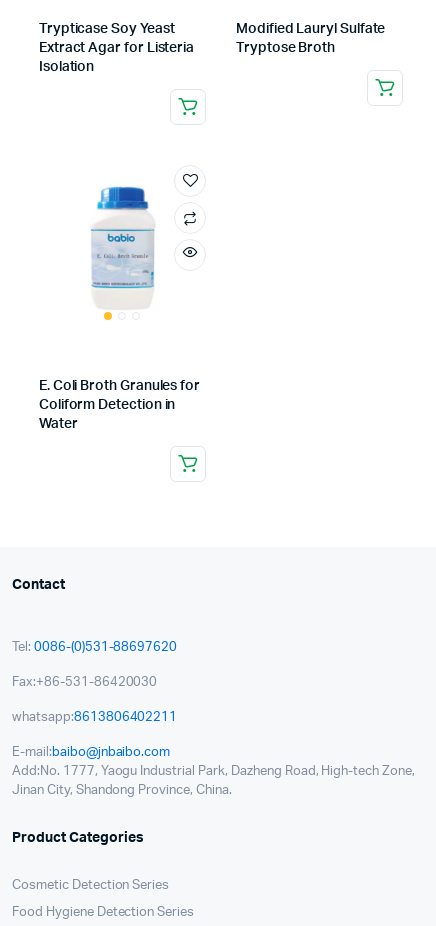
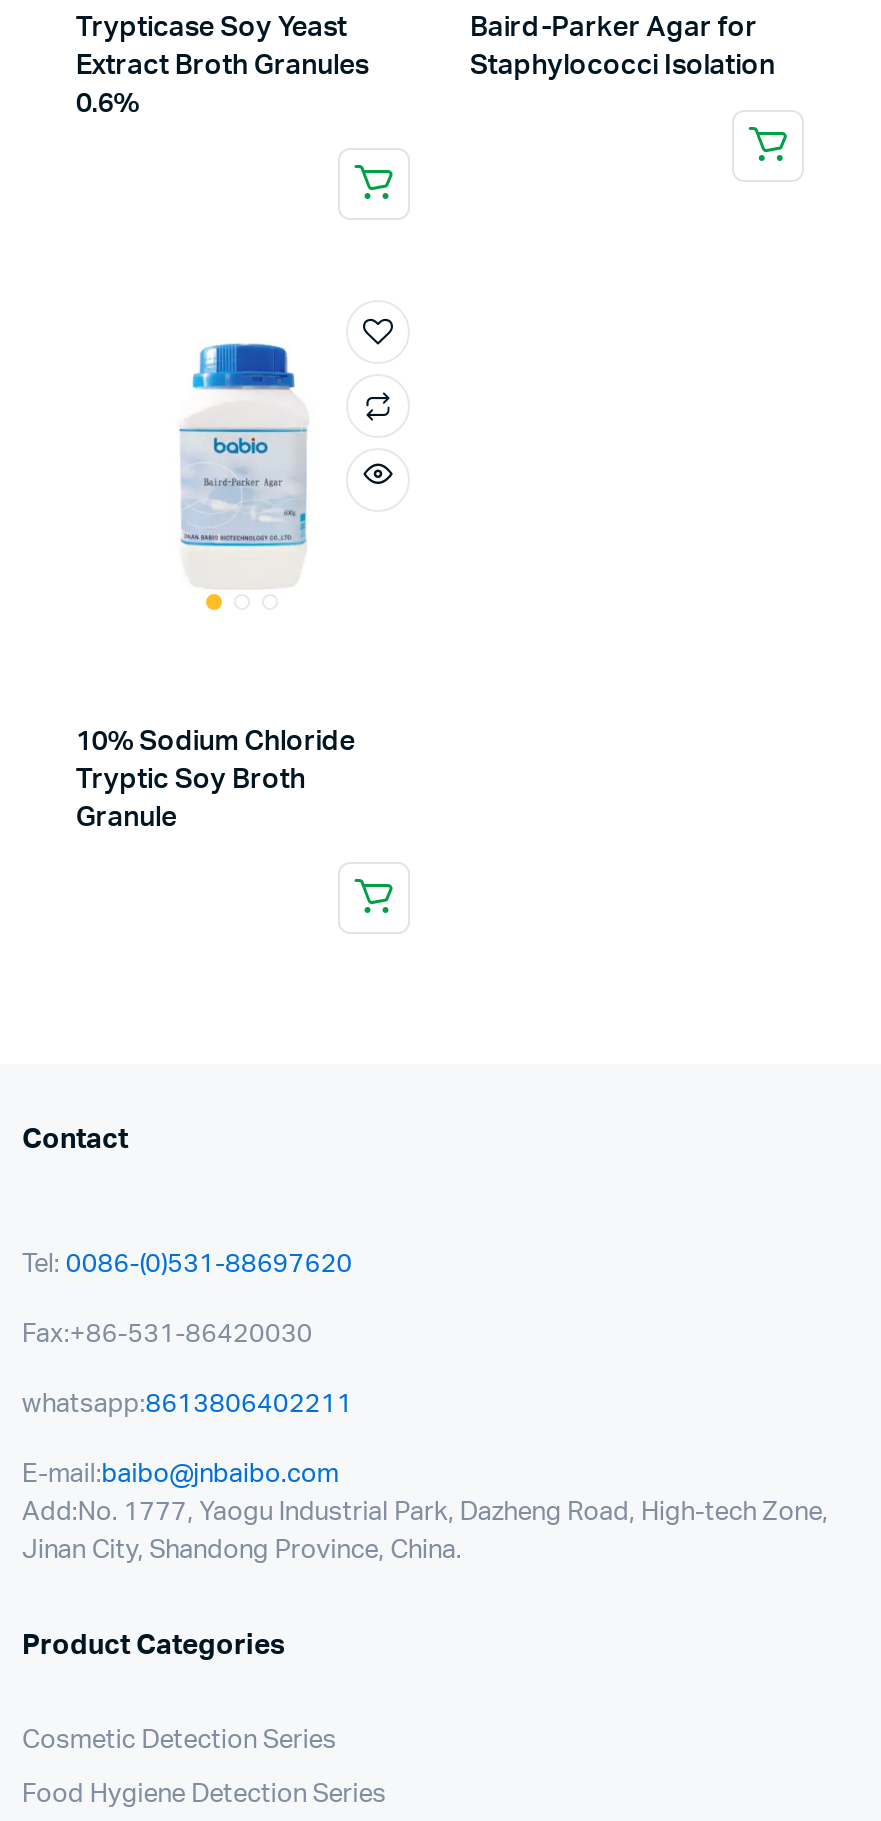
[236,22,385,55] Modified Lauryl Sulfate | Tryptose Broth -> [470,13,775,79] Baird-Parker Agar for | Staphylococci Isolation
[39,41,194,74] Extract Agar for Listeria | Isolation -> [76,51,369,117] Extract Broth Granules | 0.6%
[39,379,200,431] E. Coli Broth Granules for | Coliform Detection in | Water -> [76,728,355,832] 10% Sodium Chloride | Tryptic Soy Broth | Granule

